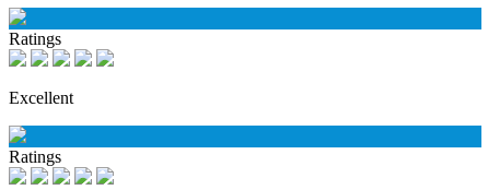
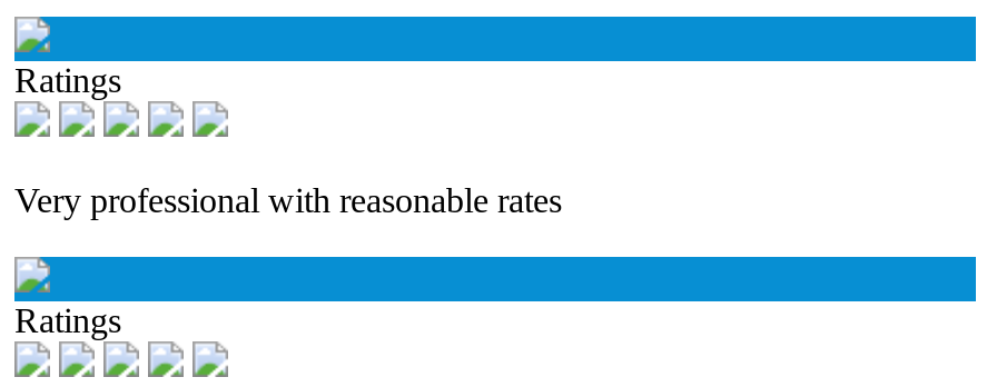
[9,88,73,107] Excellent -> [14,180,562,218] Very professional with reasonable rates

